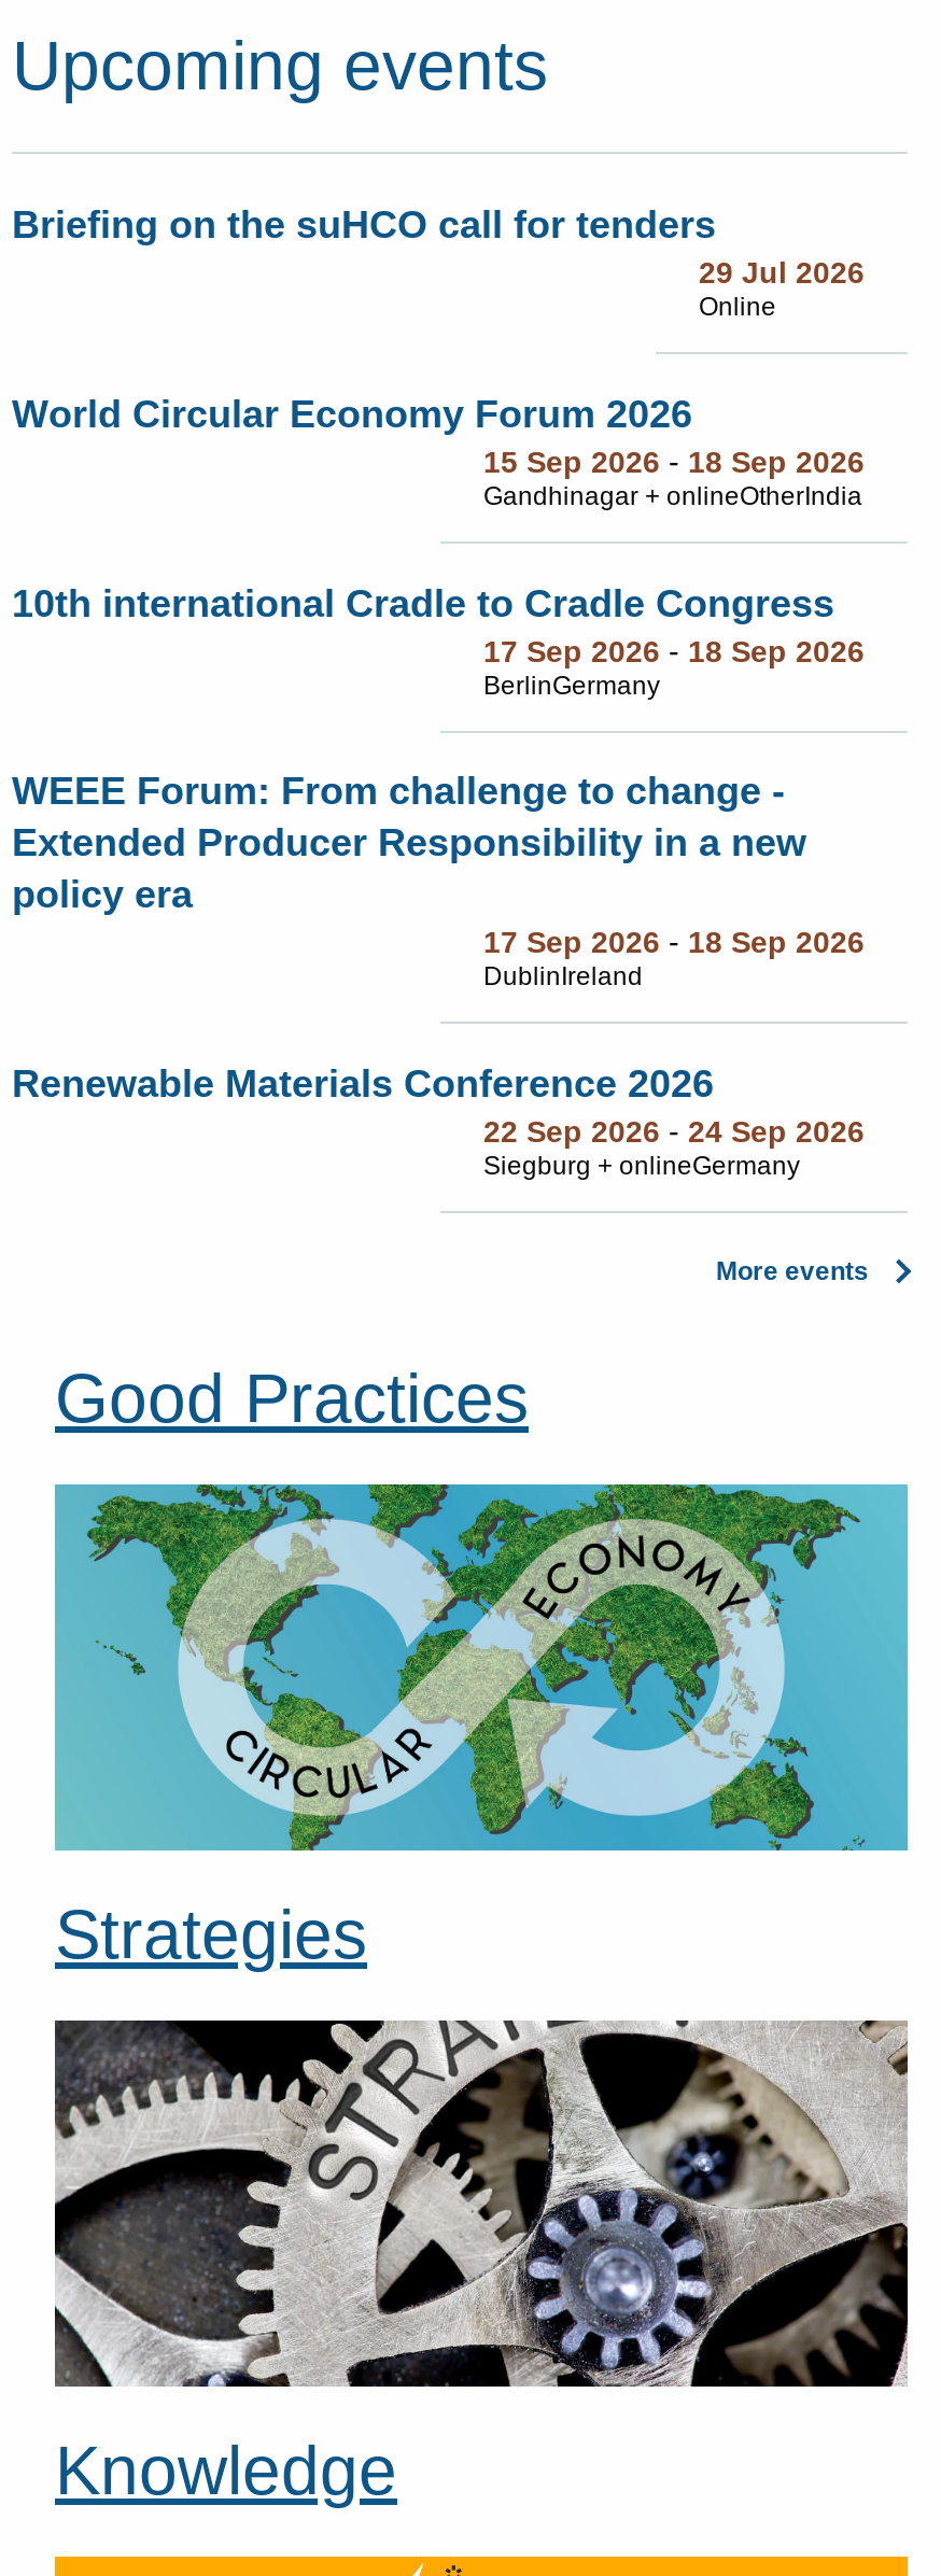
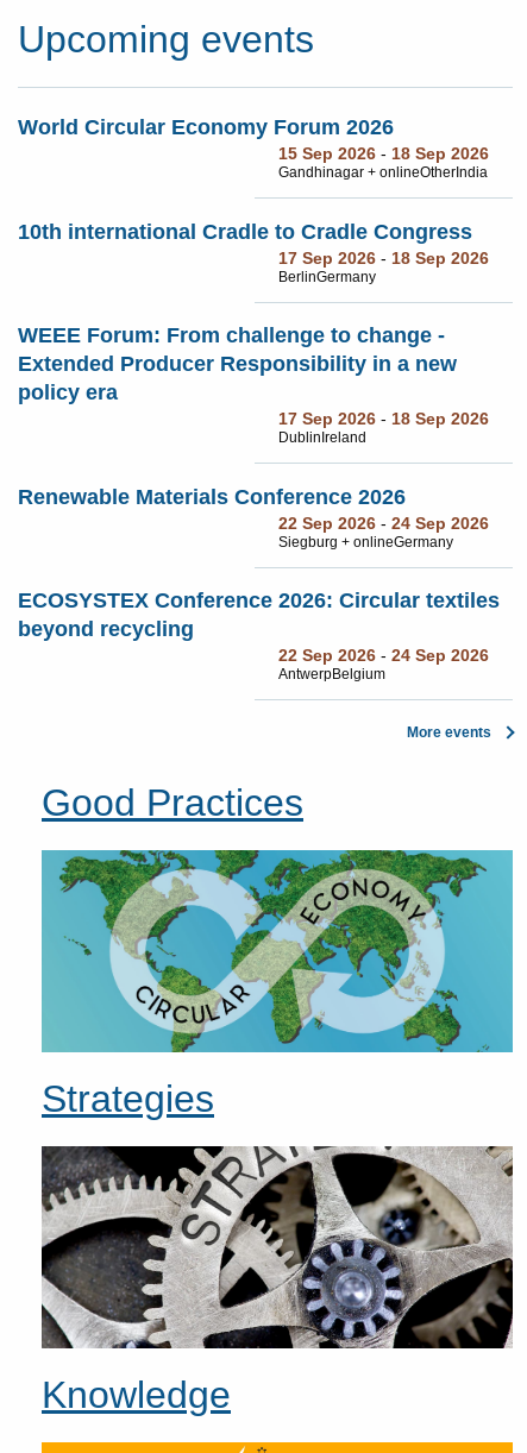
[12,204,865,322] Briefing on the suHCO call for tenders | 29 Jul 2026 | Online -> none
moved [12,393,865,1181] -> [18,115,489,551]: World Circular Economy Forum 2026 | 15 Sep 2026 - 18 Sep 2026 | Gandhinagar + onlineOtherIndia | ... | 22 Sep 2026 - 24 Sep 2026 | Siegburg + onlineGermany
none -> [18,589,500,683] ECOSYSTEX Conference 2026: Circular textiles | beyond recycling | 22 Sep 2026 - 24 Sep 2026 | AntwerpBelgium

